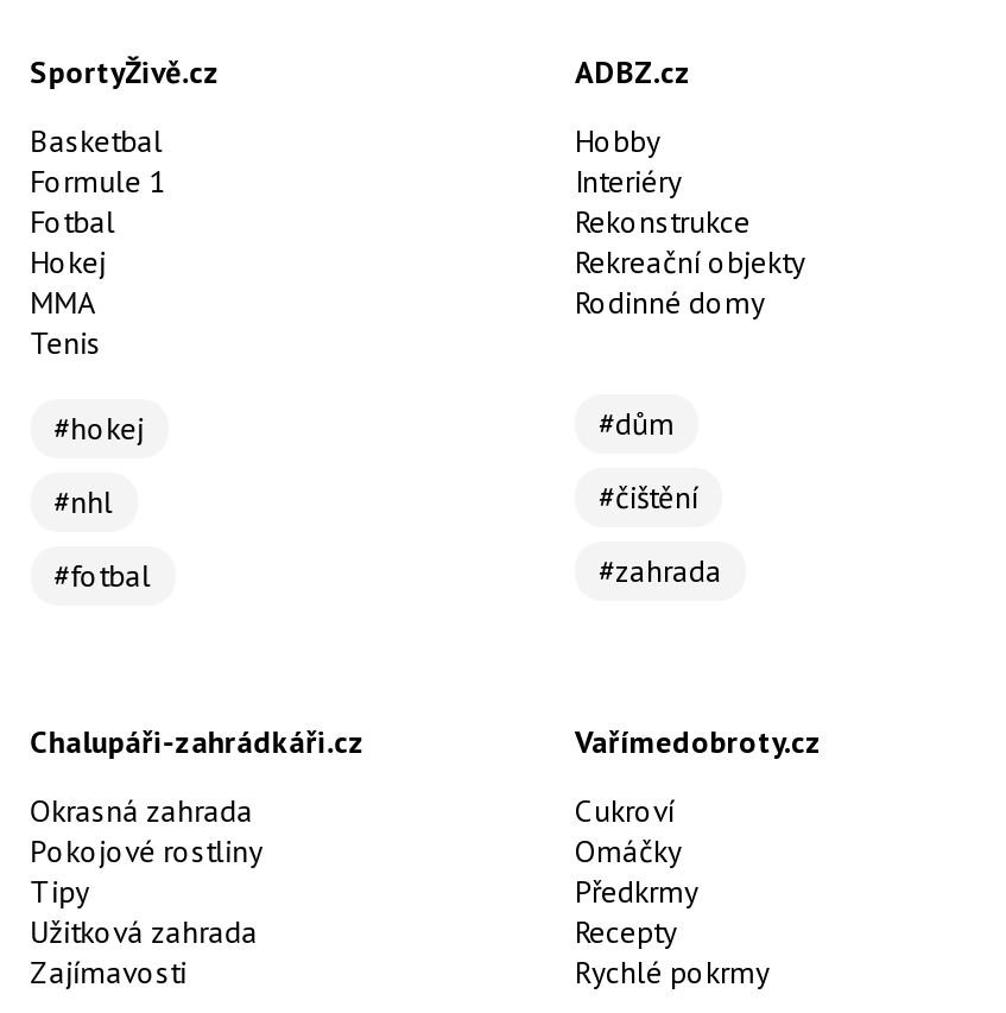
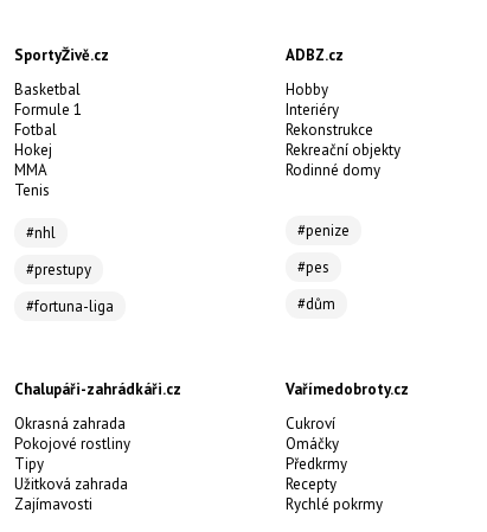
none -> [297,220,350,277] #penize | #pes
[54,408,144,448] #hokej -> none
moved [599,403,675,443] -> [297,293,335,314]: #dům
moved [54,481,113,522] -> [26,222,55,243]: #nhl
[599,477,722,591] #čištění | #zahrada -> none
[54,555,151,595] #fotbal -> [26,259,113,316] #prestupy | #fortuna-liga

